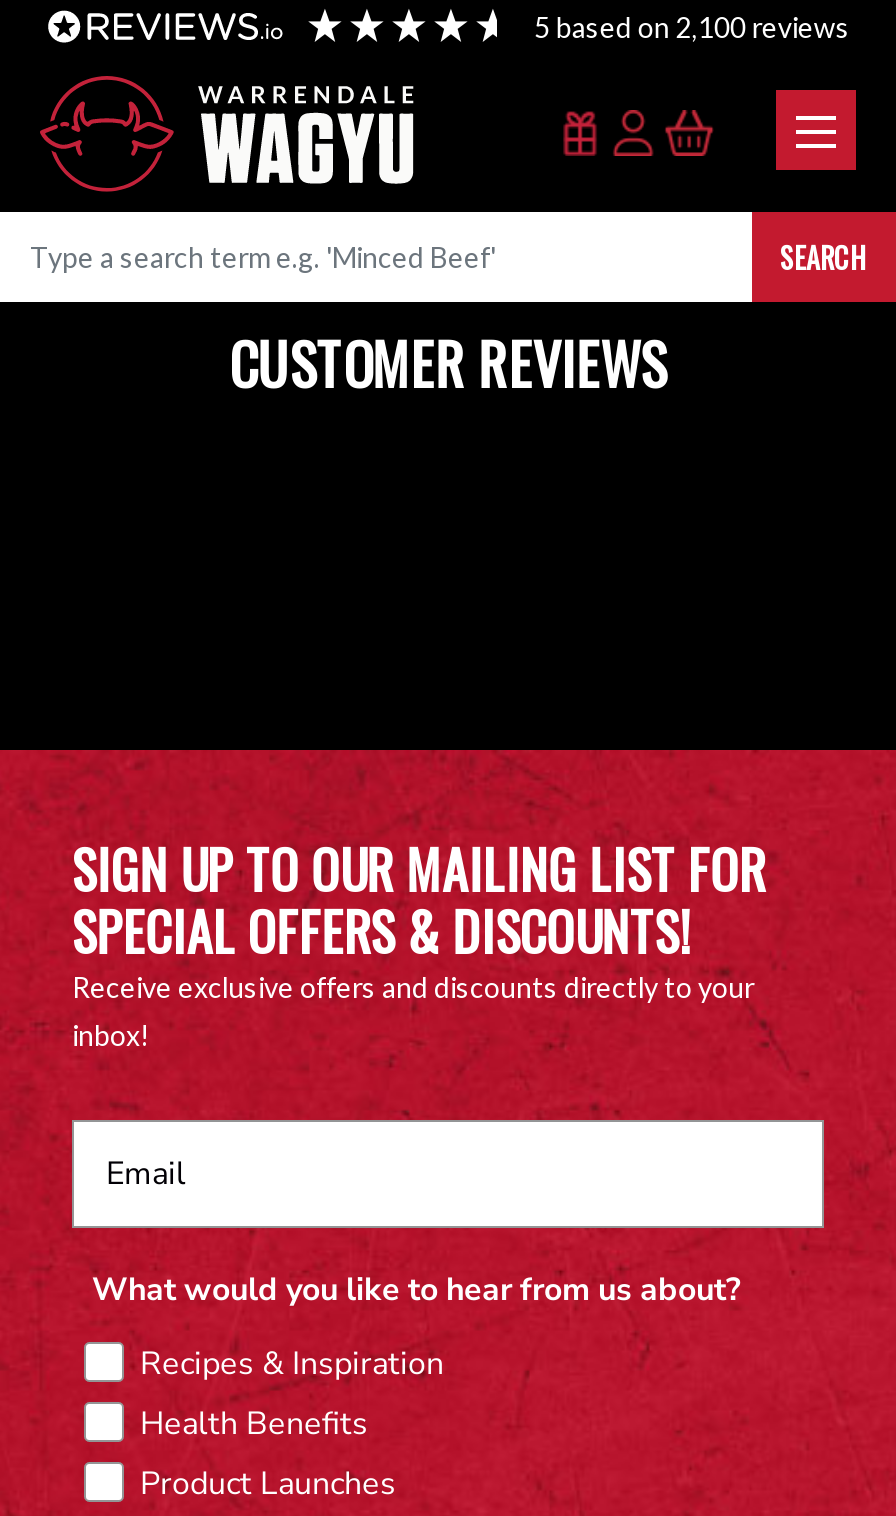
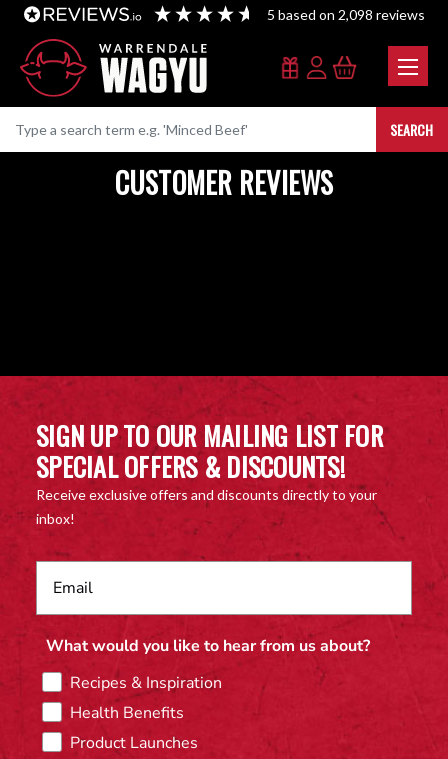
[534,10,850,44] 5 based on 2,100 reviews -> [267,6,425,23] 5 based on 2,098 reviews

